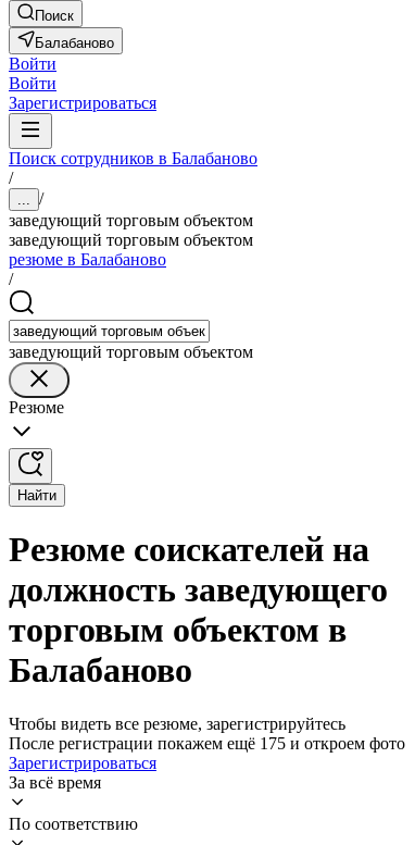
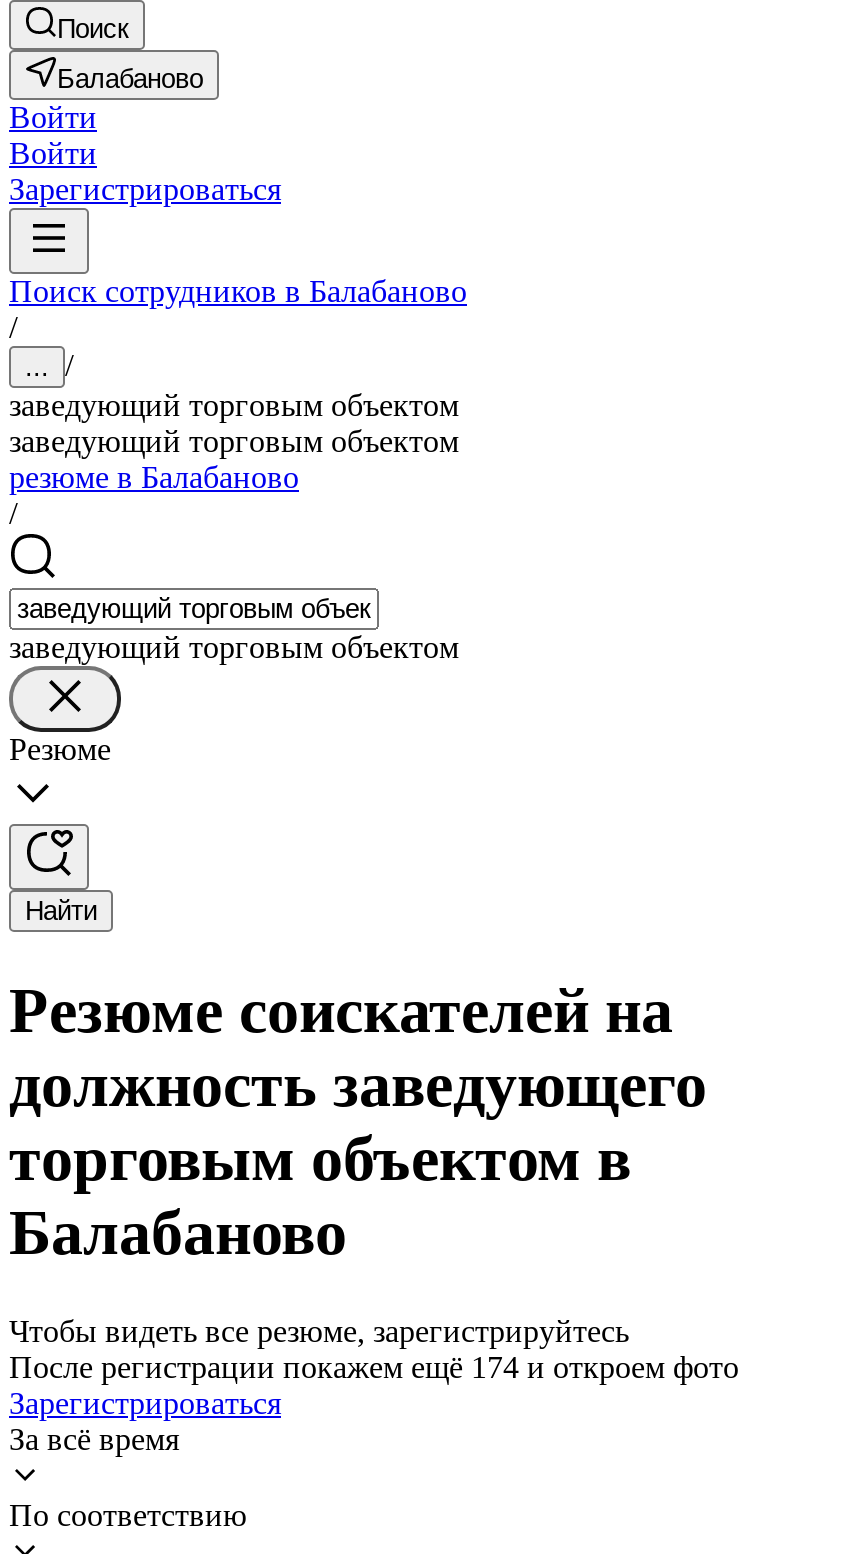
[9,734,405,752] После регистрации покажем ещё 175 и откроем фото -> [9,1350,739,1384] После регистрации покажем ещё 174 и откроем фото

